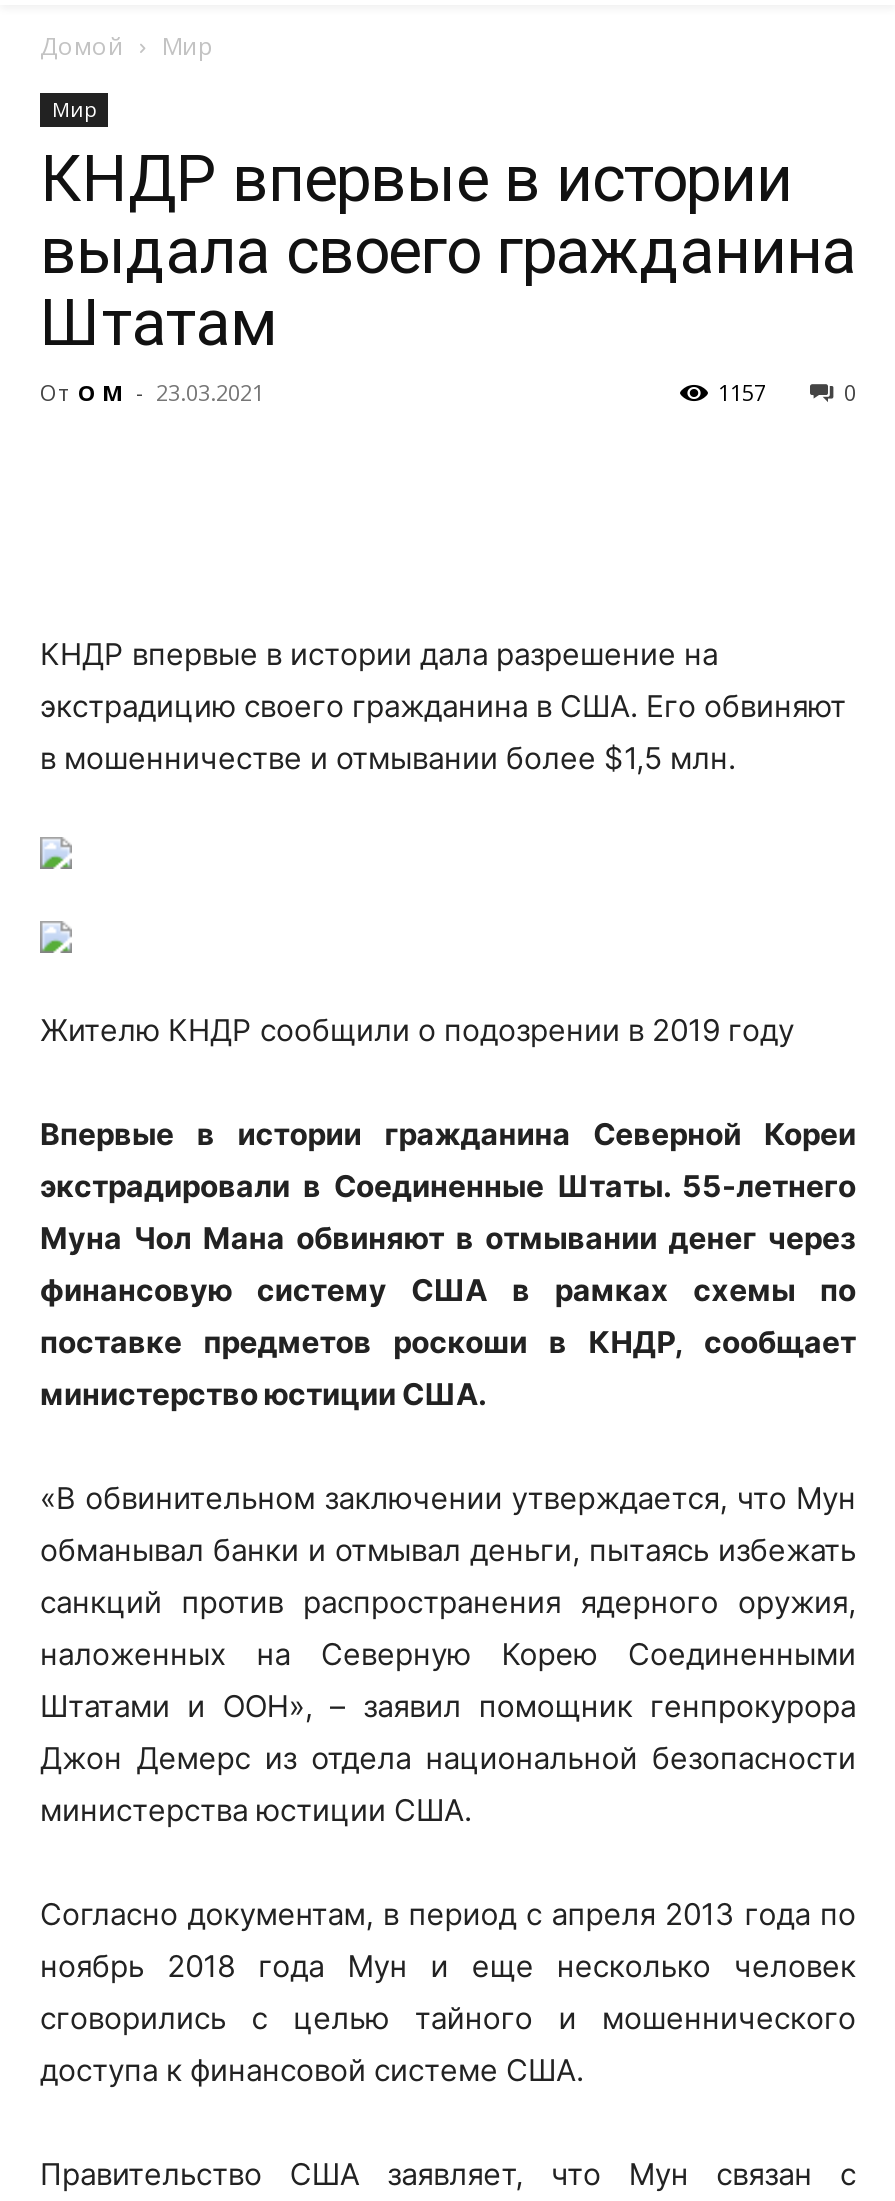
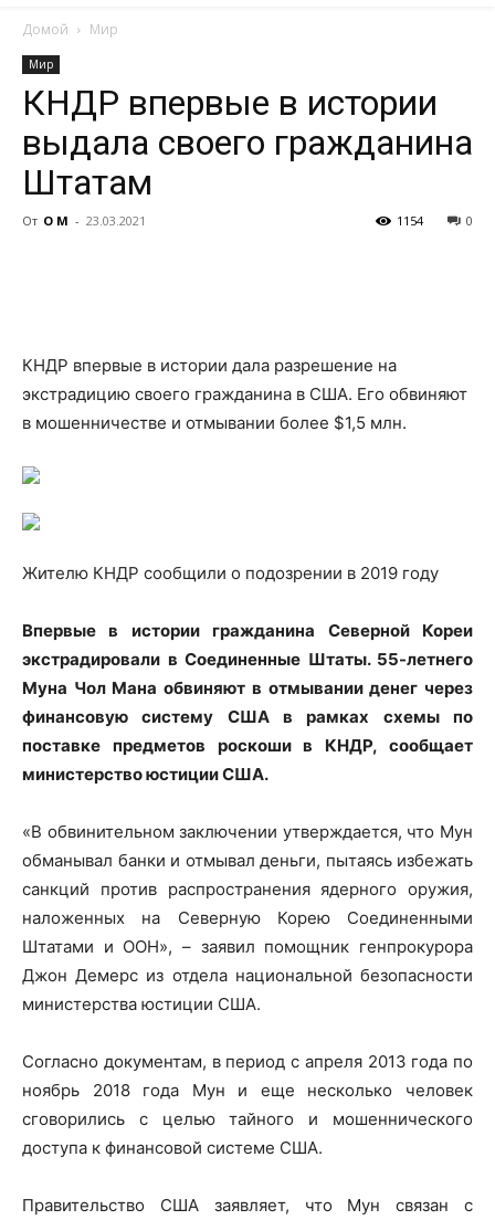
[718,376,766,406] 1157 -> [397,212,423,228] 1154

